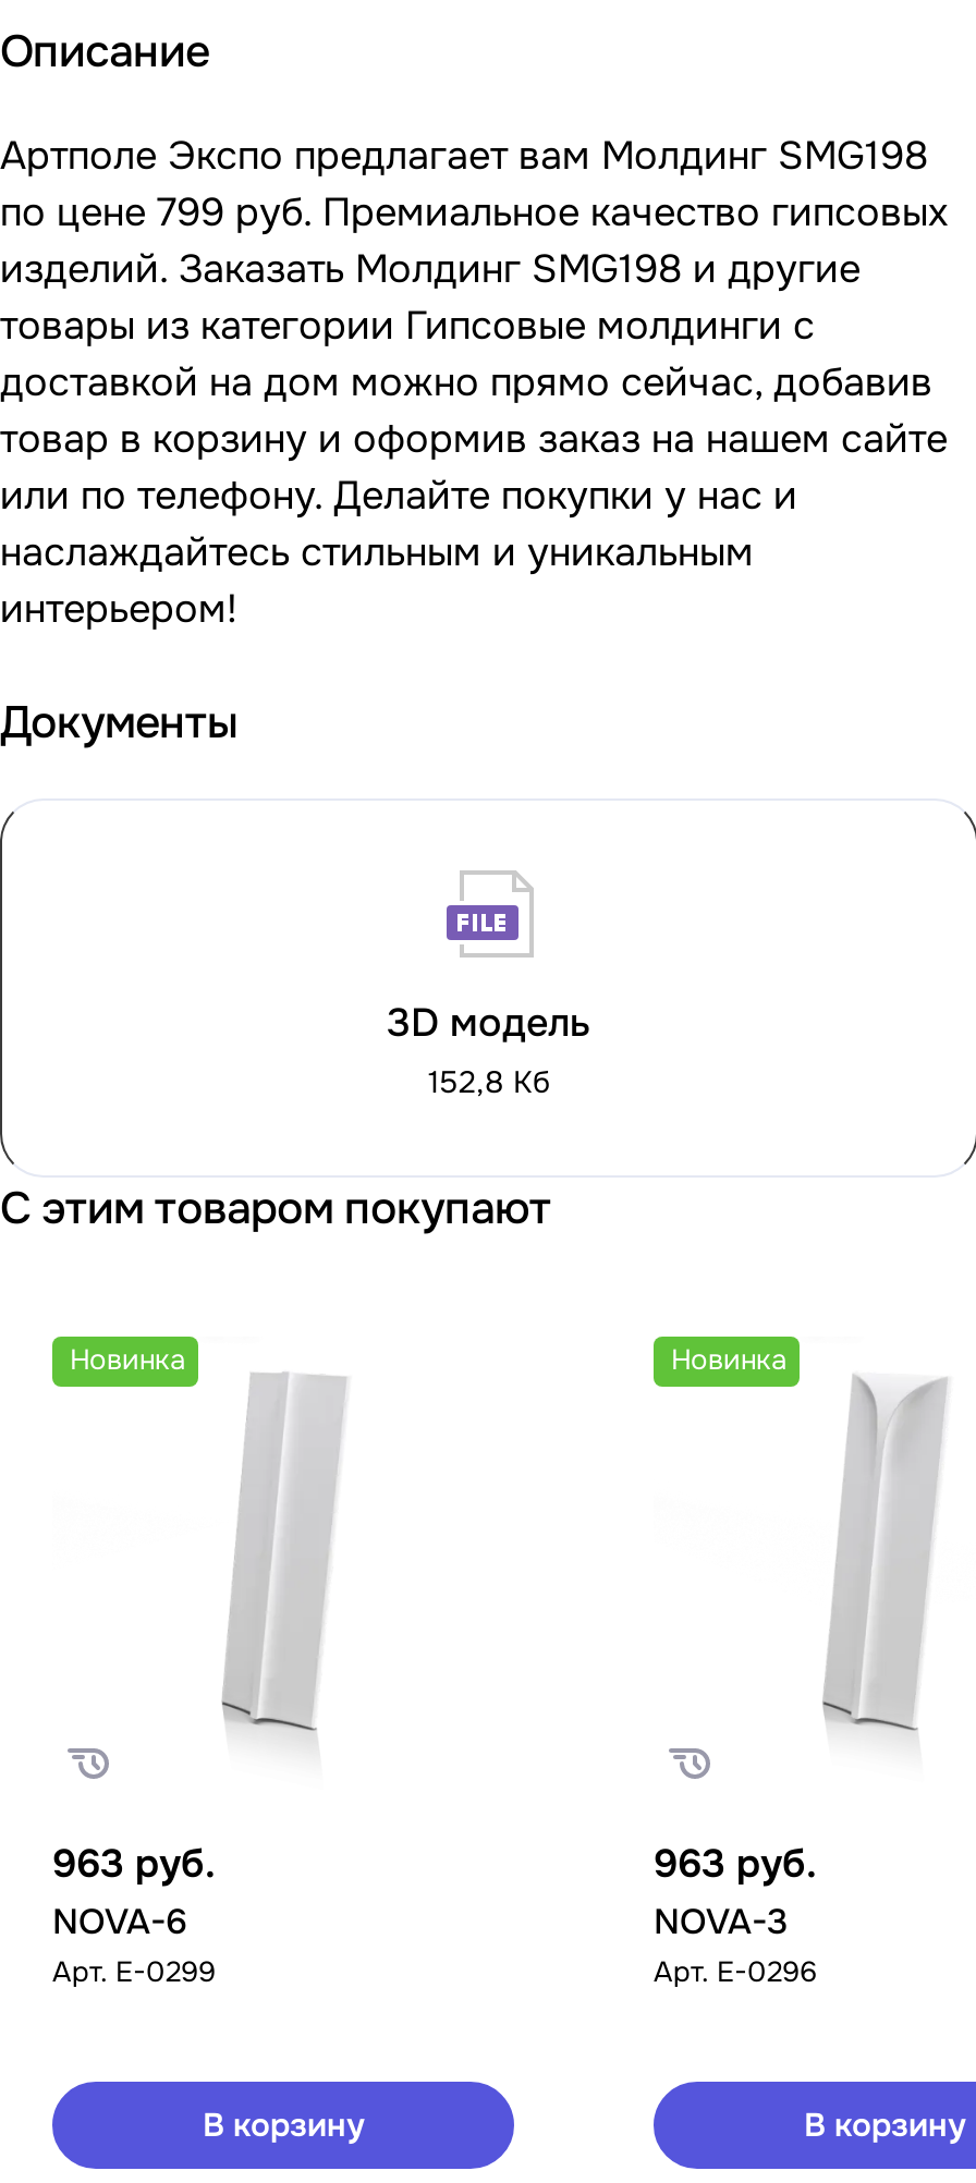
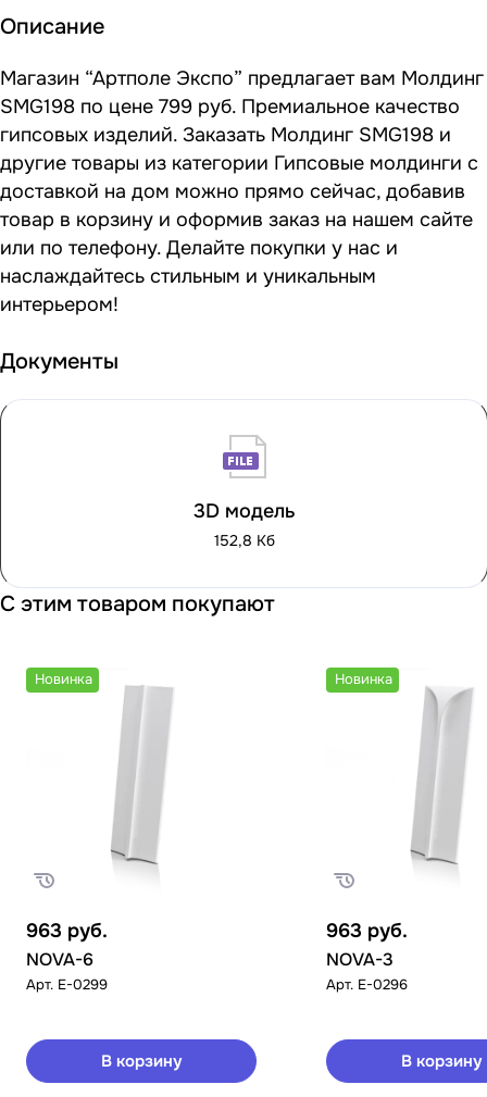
[0,132,948,350] Артполе Экспо предлагает вам Молдинг SMG198 | по цене 799 руб. Премиальное качество гипсовых | изделий. Заказать Молдинг SMG198 и другие | товары из категории Гипсовые молдинги с -> [0,67,484,175] Магазин “Артполе Экспо” предлагает вам Молдинг | SMG198 по цене 799 руб. Премиальное качество | гипсовых изделий. Заказать Молдинг SMG198 и | другие товары из категории Гипсовые молдинги с

